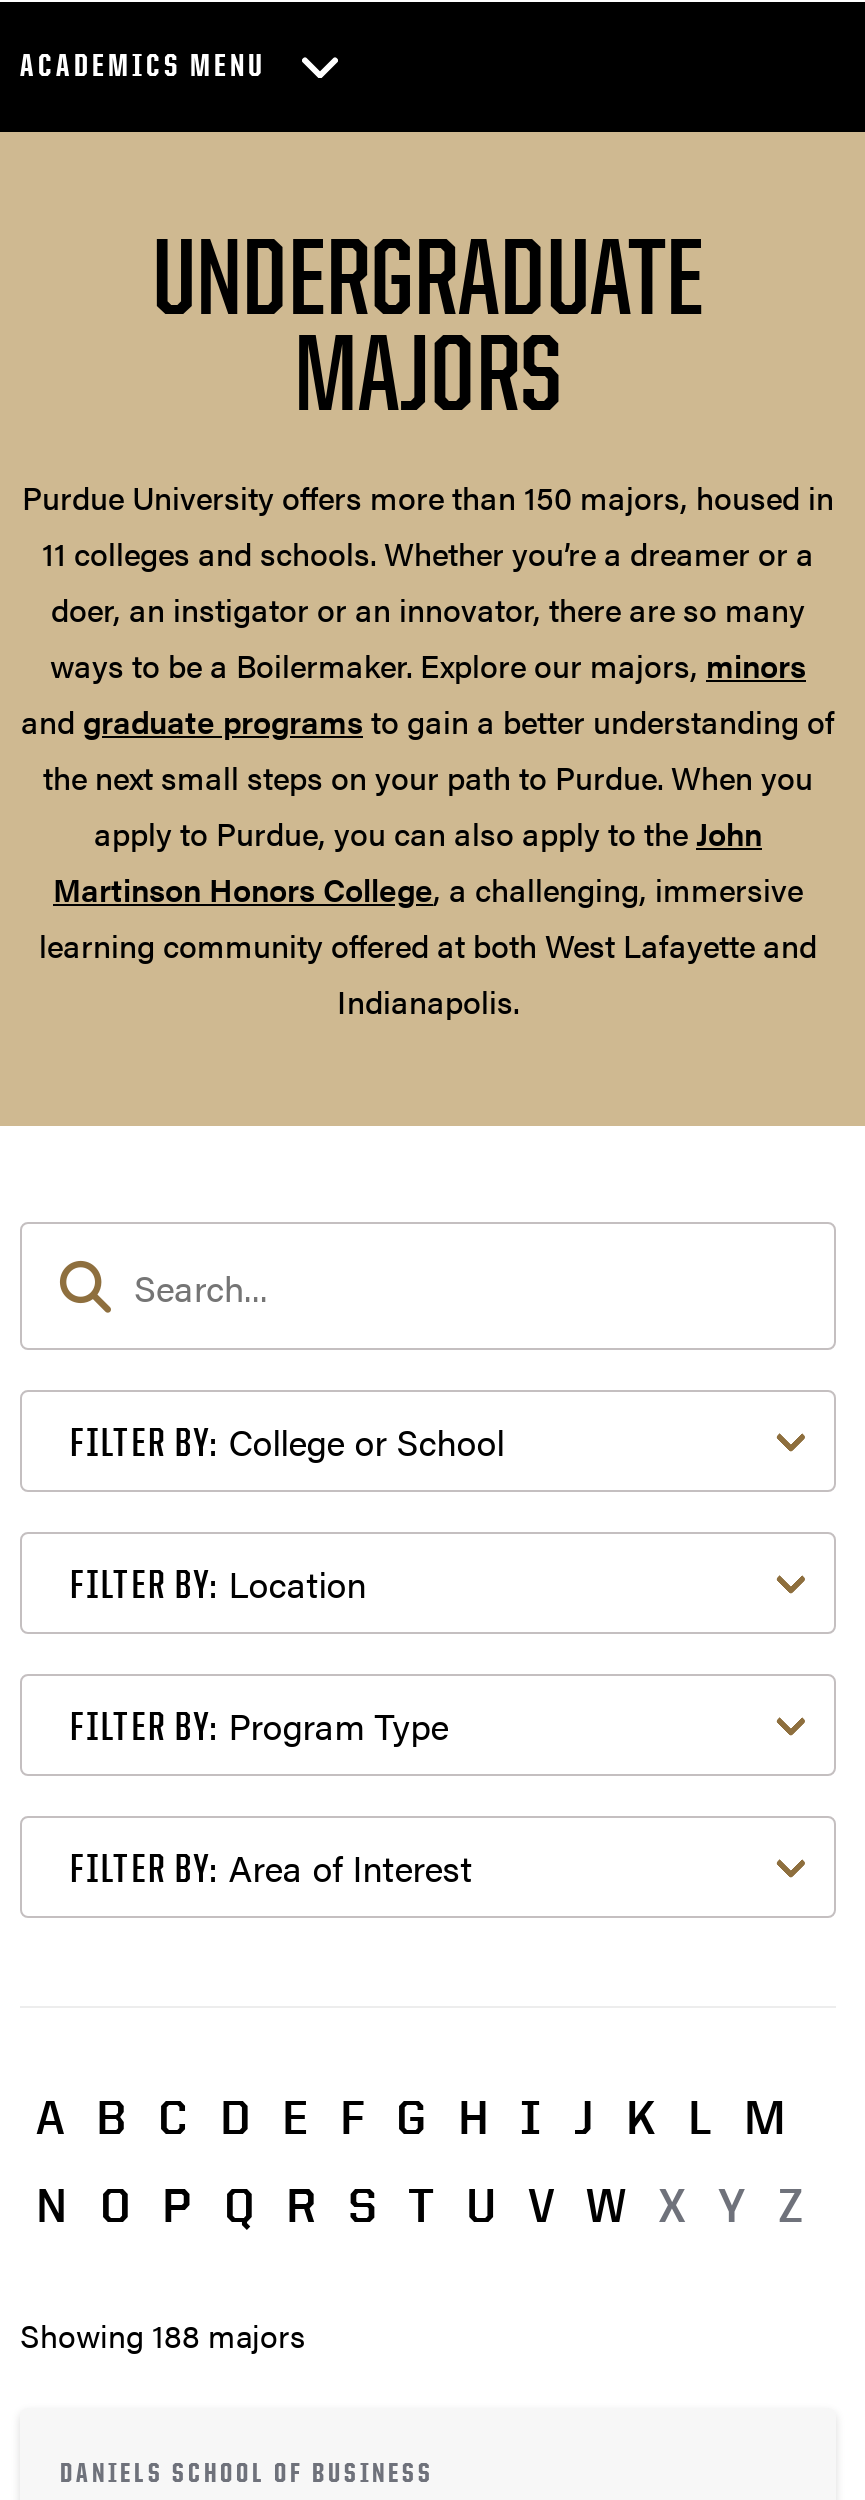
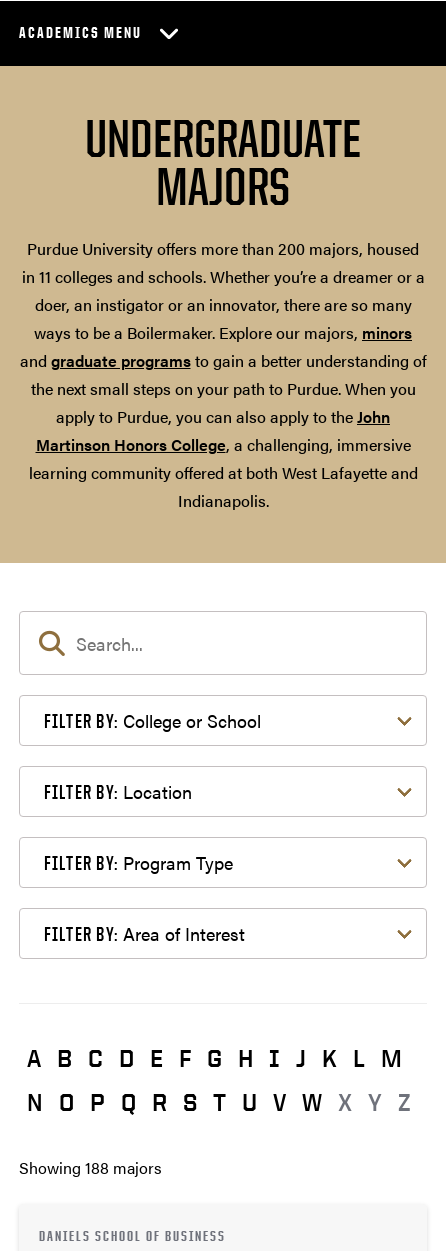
[22,474,834,576] Purdue University offers more than 150 majors, housed in | 11 colleges and schools. Whether you’re a dreamer or a -> [21,237,424,288] Purdue University offers more than 200 majors, housed | in 11 colleges and schools. Whether you’re a dreamer or a

